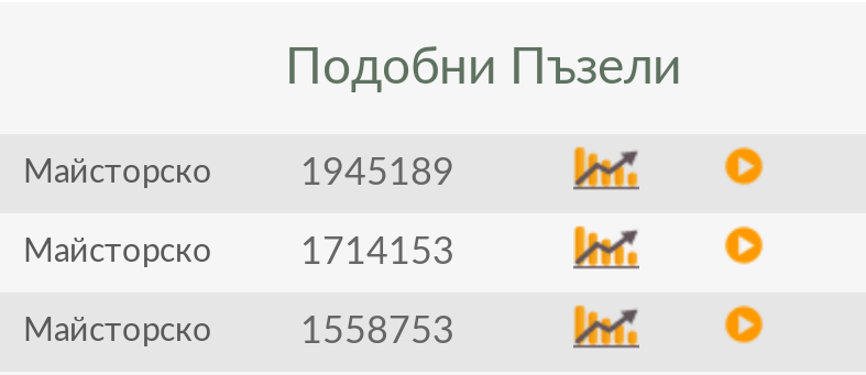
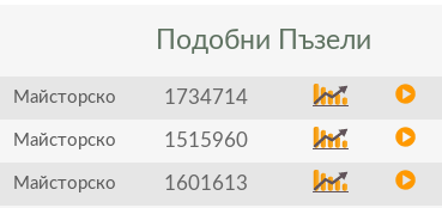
[300,154,454,191] 1945189 -> [164,87,248,108] 1734714
[300,233,454,271] 1714153 -> [164,130,248,151] 1515960
[300,312,454,350] 1558753 -> [164,173,248,194] 1601613

